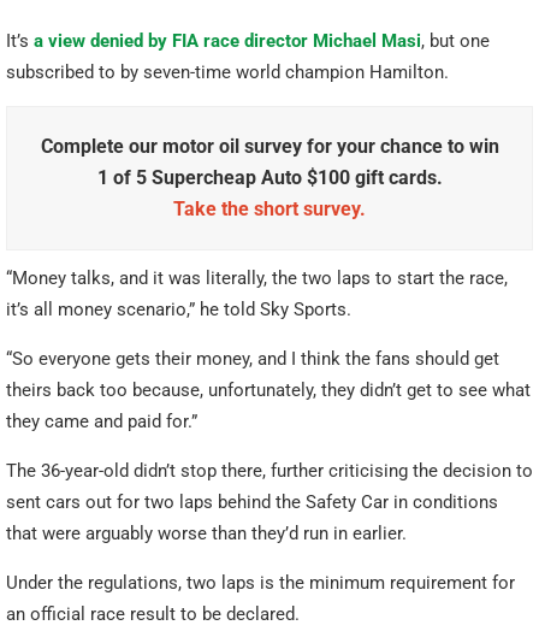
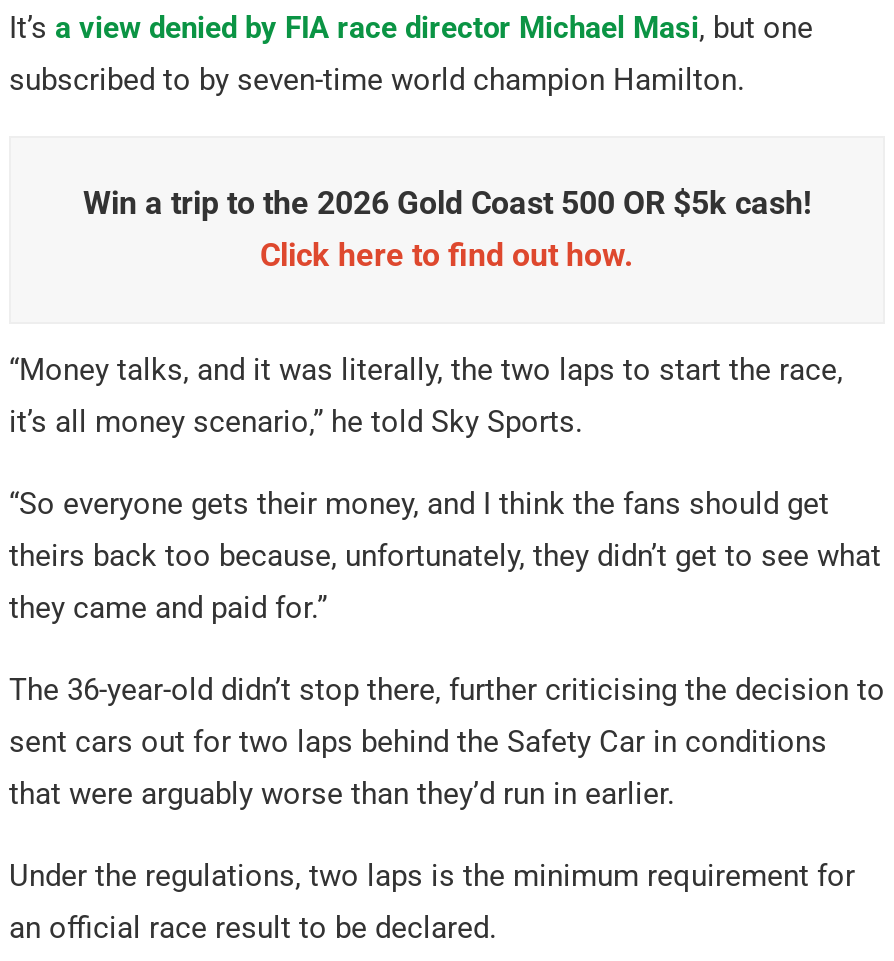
[40,134,499,220] Complete our motor oil survey for your chance to win | 1 of 5 Supercheap Auto $100 gift cards. | Take the short survey. -> [83,183,811,273] Win a trip to the 2026 Gold Coast 500 OR $5k cash! | Click here to find out how.

